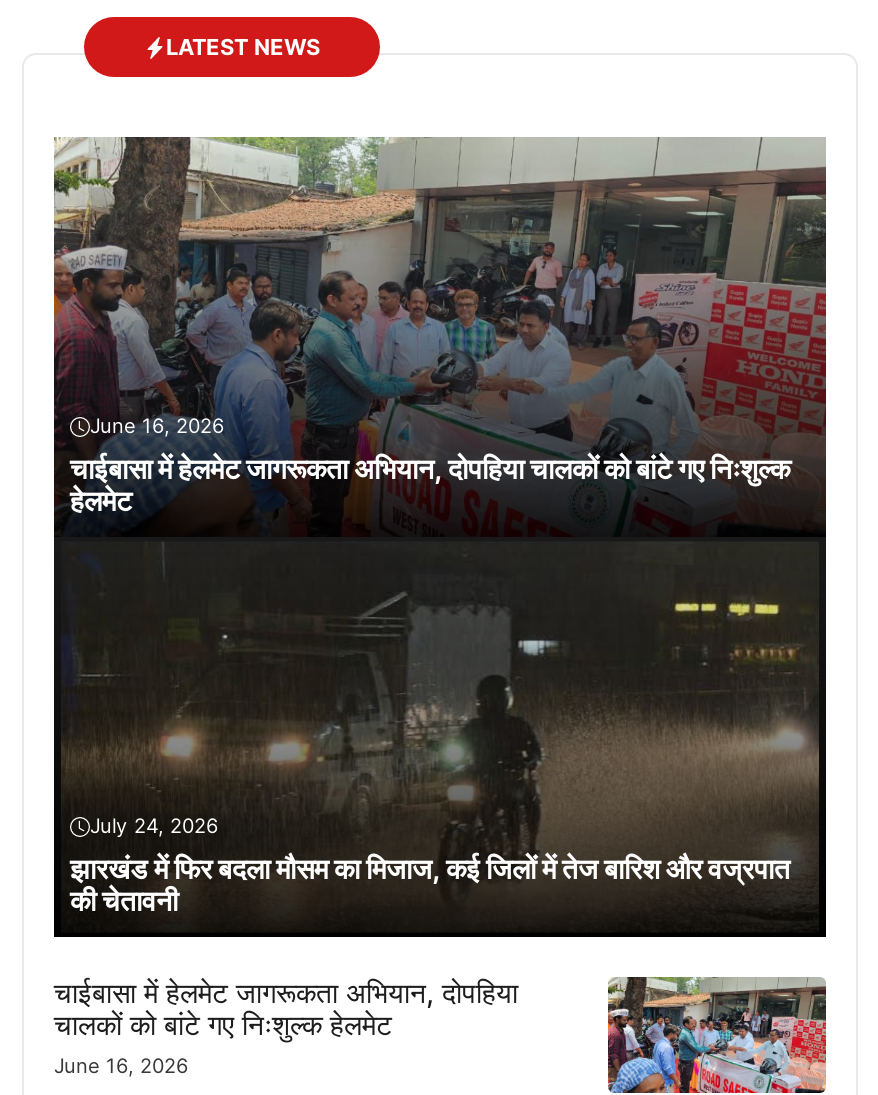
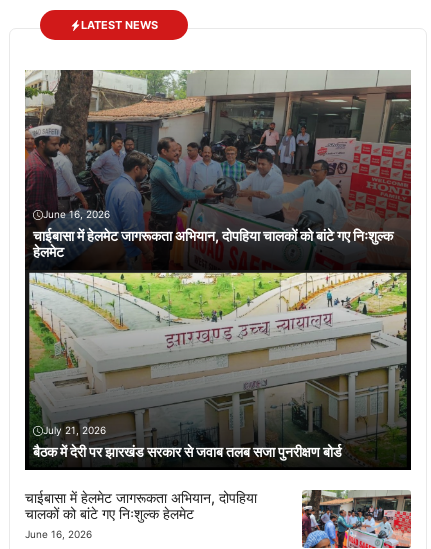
[62,543,820,917] [image] | July 24, 2026 | झारखंड में फिर बदला मौसम का मिजाज, कई जिलों में तेज बारिश और वज्रपात | की चेतावनी -> [28,272,408,460] [image] | July 21, 2026 | बैठक में देरी पर झारखंड सरकार से जवाब तलब सजा पुनरीक्षण बोर्ड

